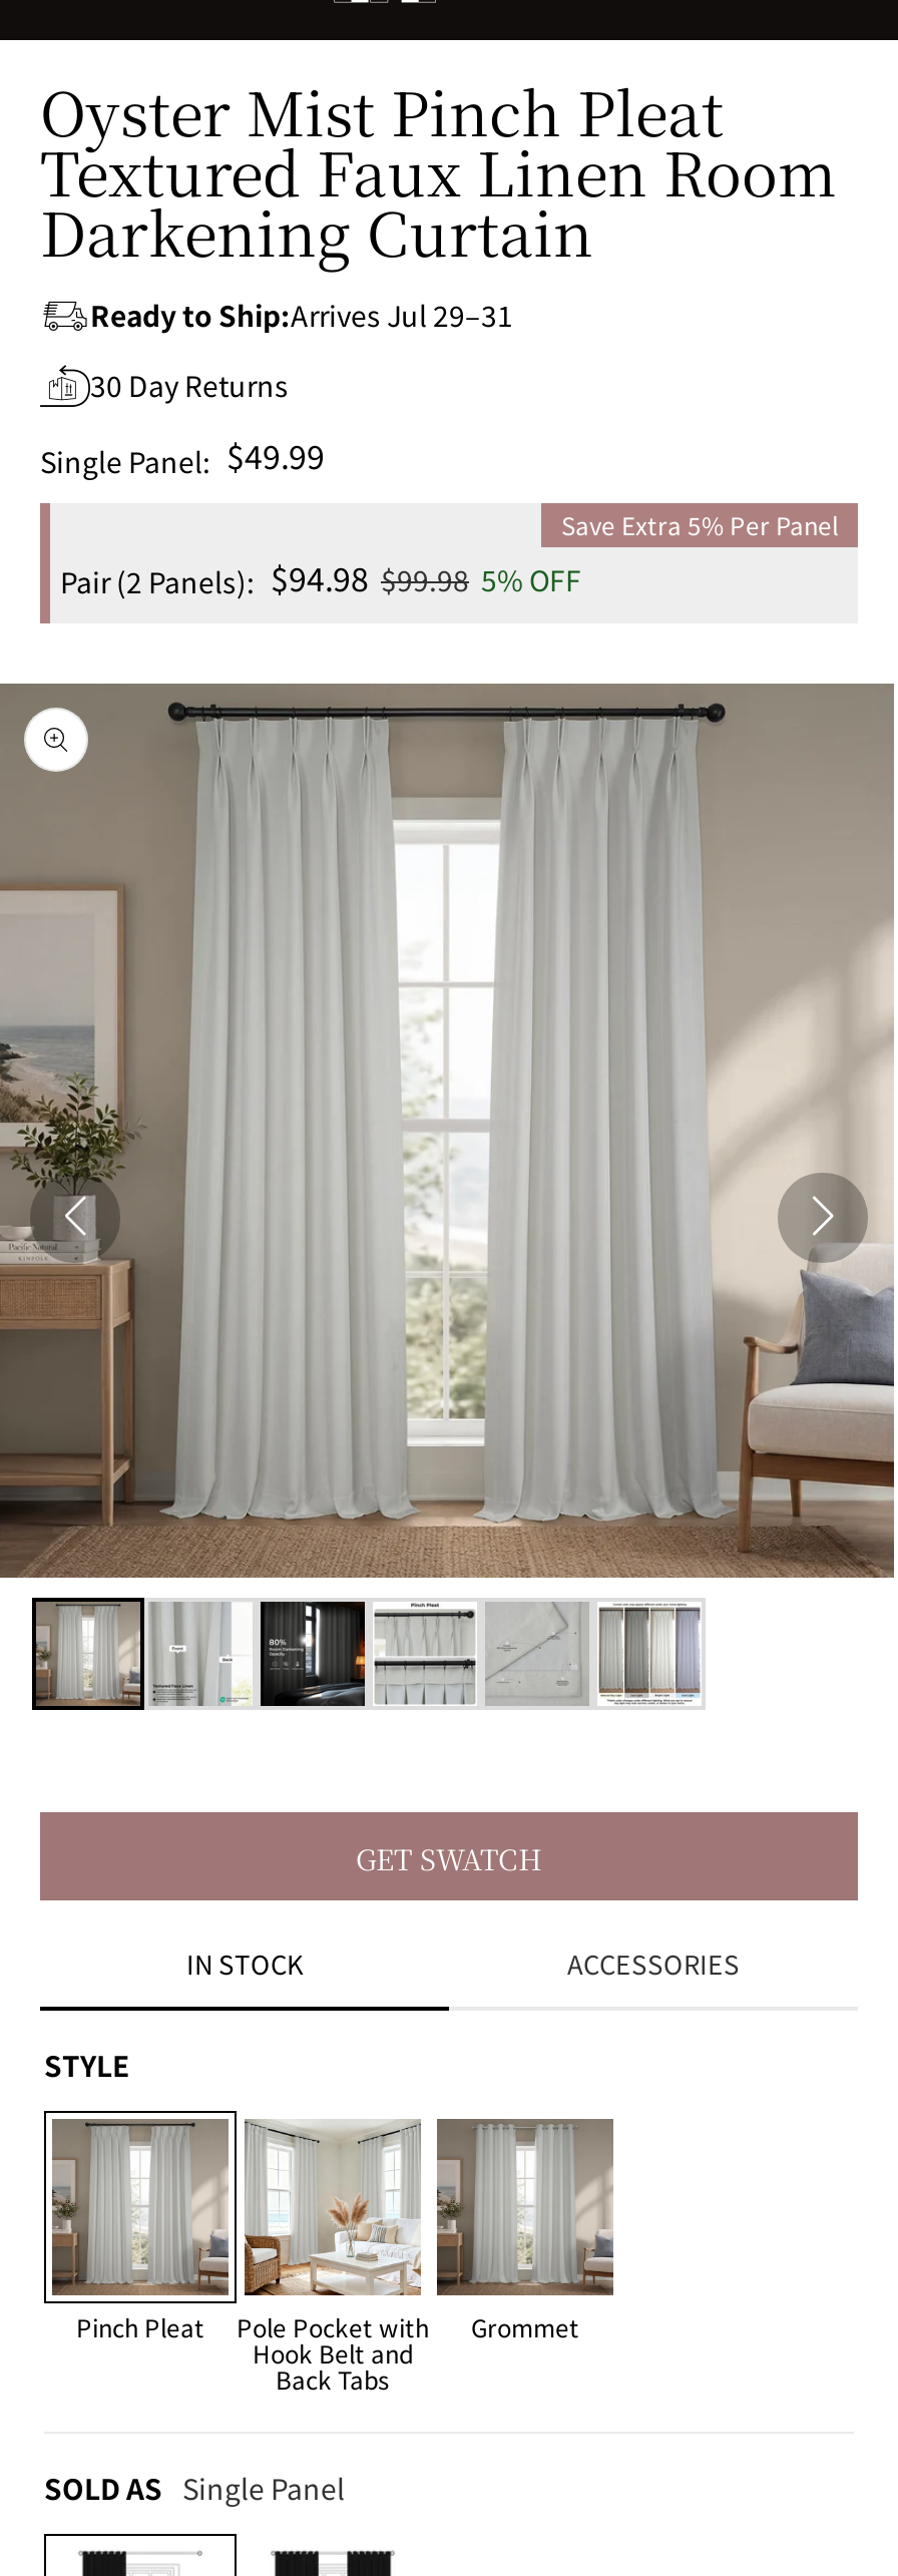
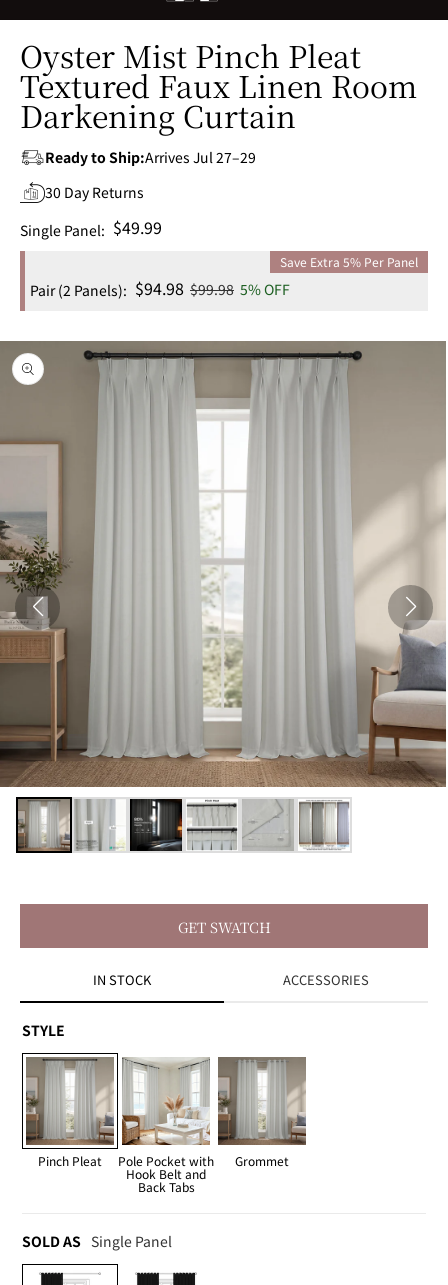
[90,295,513,335] Ready to Ship:Arrives Jul 29–31 -> [45,147,256,167] Ready to Ship:Arrives Jul 27–29

